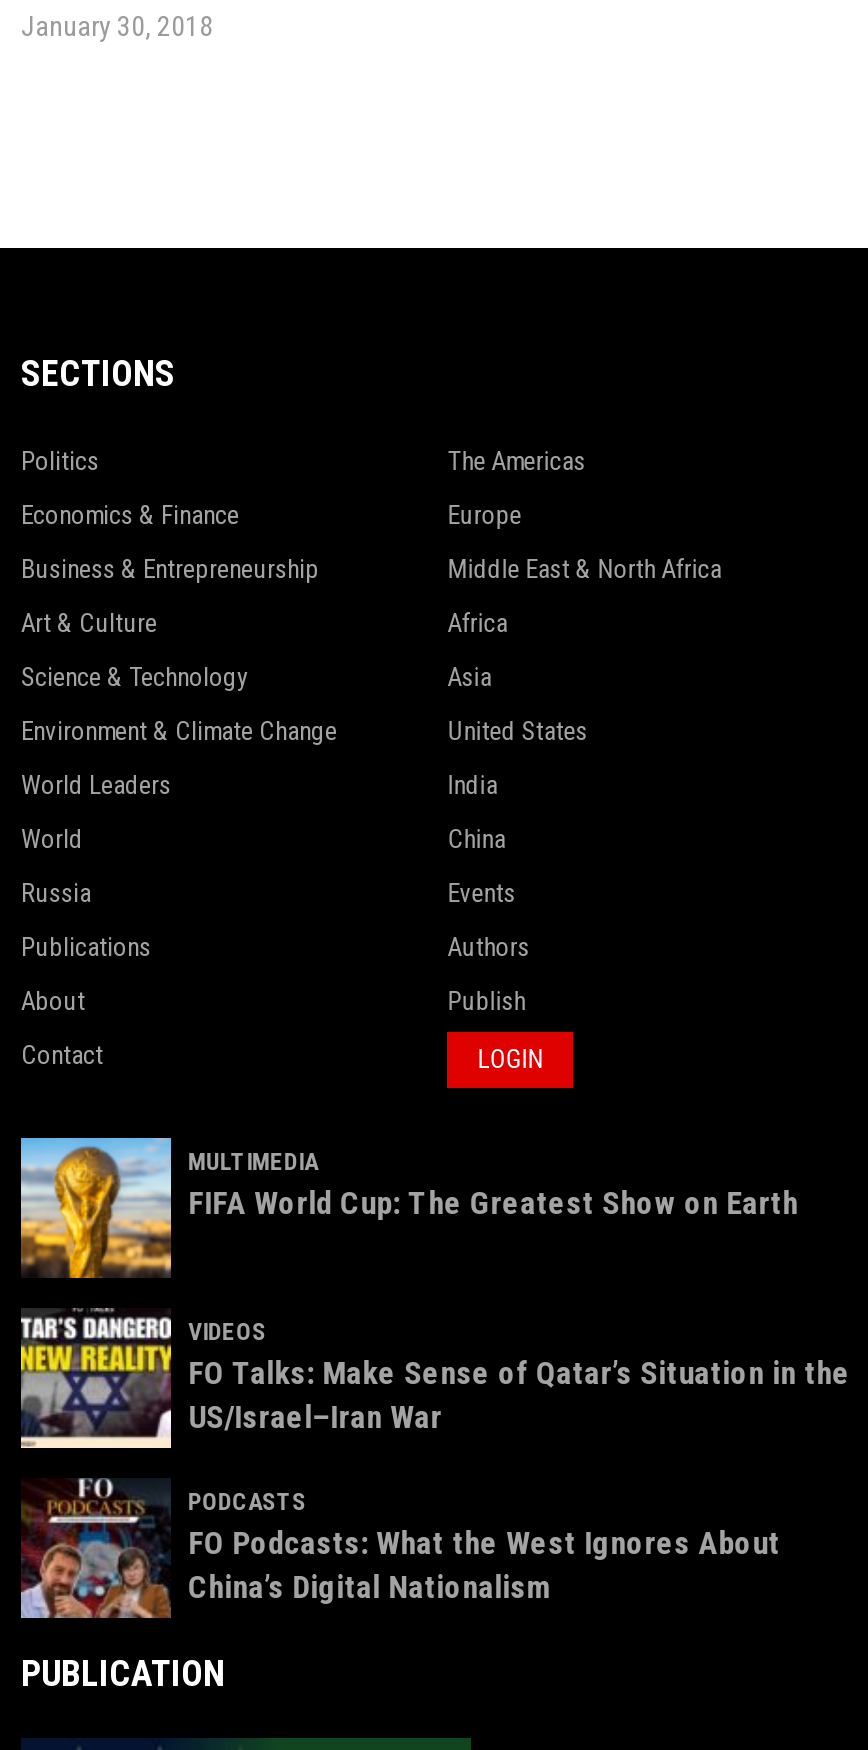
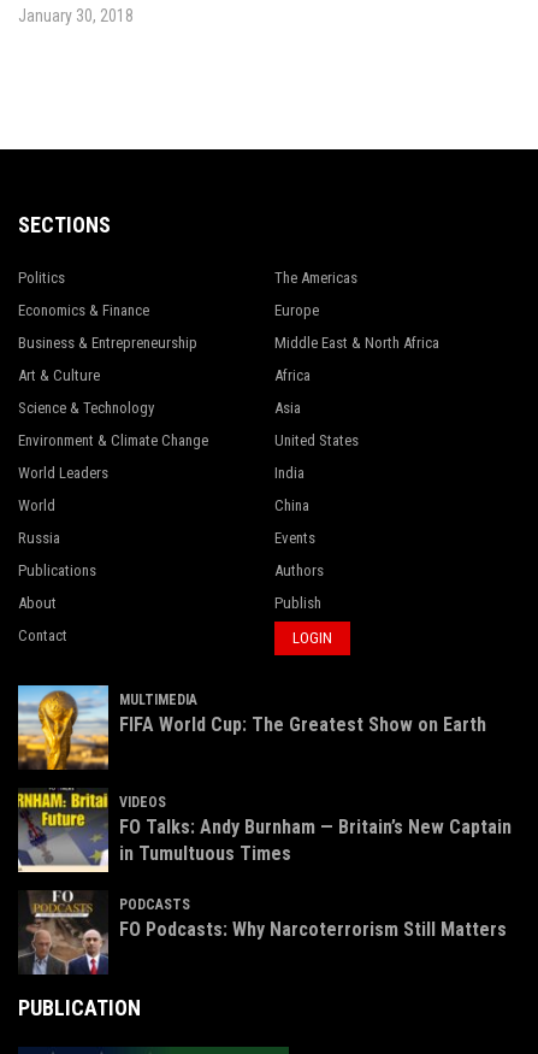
[19,1314,850,1438] [image] | FO Talks: Make Sense of Qatar’s Situation in the | US/Israel–Iran War -> [17,793,511,870] [image] | FO Talks: Andy Burnham — Britain’s New Captain | in Tumultuous Times
[19,1480,780,1620] [image] | FO Podcasts: What the West Ignores About | China’s Digital Nationalism -> [18,890,506,976] [image] | FO Podcasts: Why Narcoterrorism Still Matters

